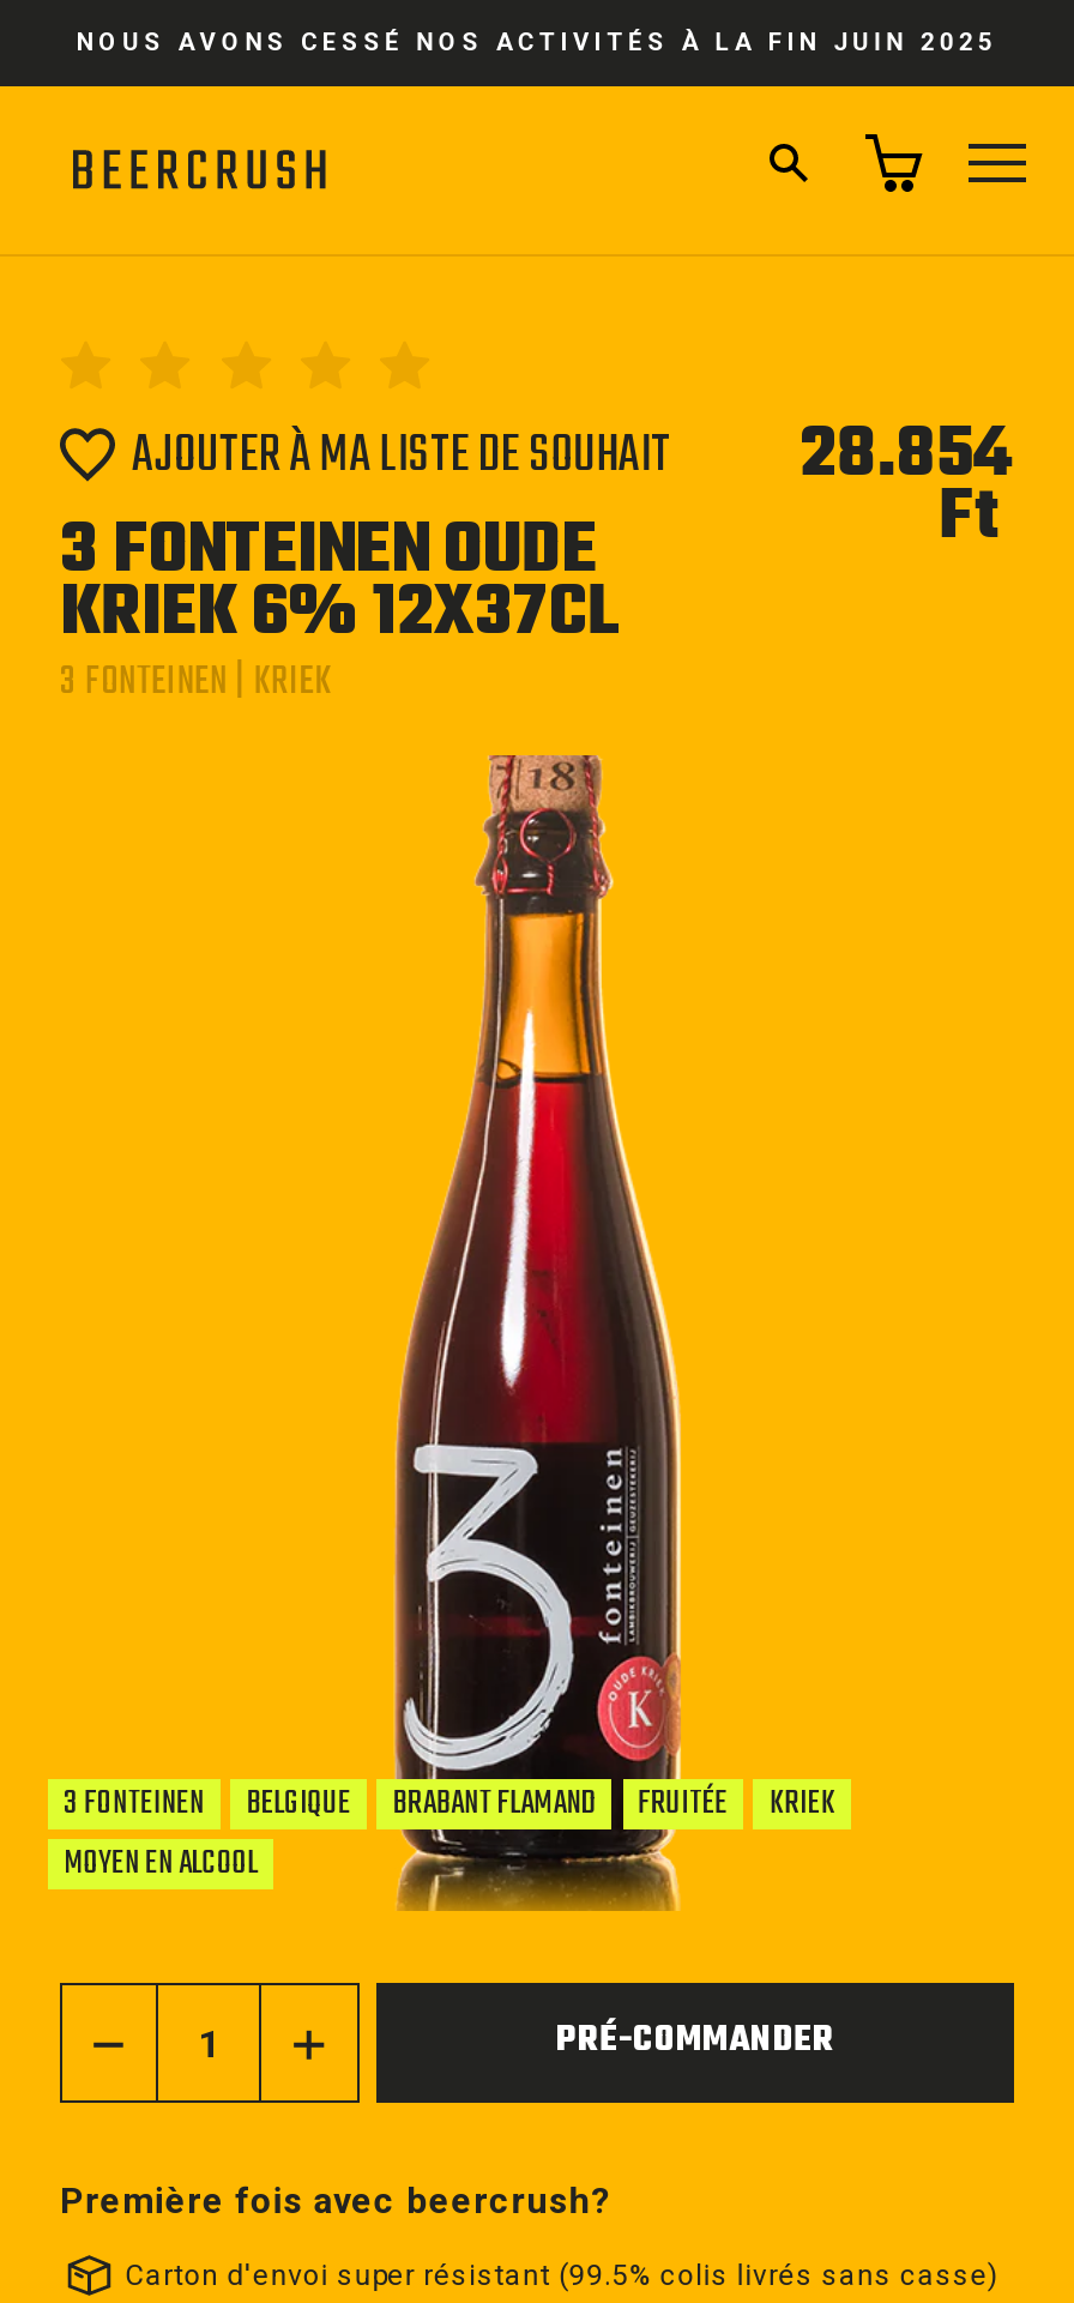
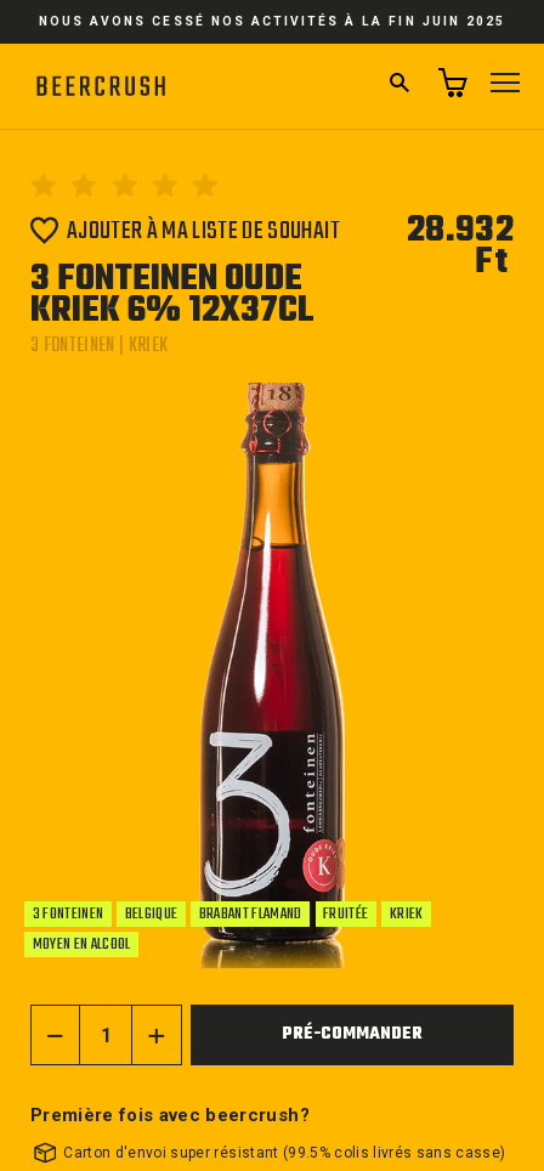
[132,400,1014,511] AJOUTER À MA LISTE DE SOUHAIT 28.854 -> [67,203,514,259] AJOUTER À MA LISTE DE SOUHAIT 28.932

